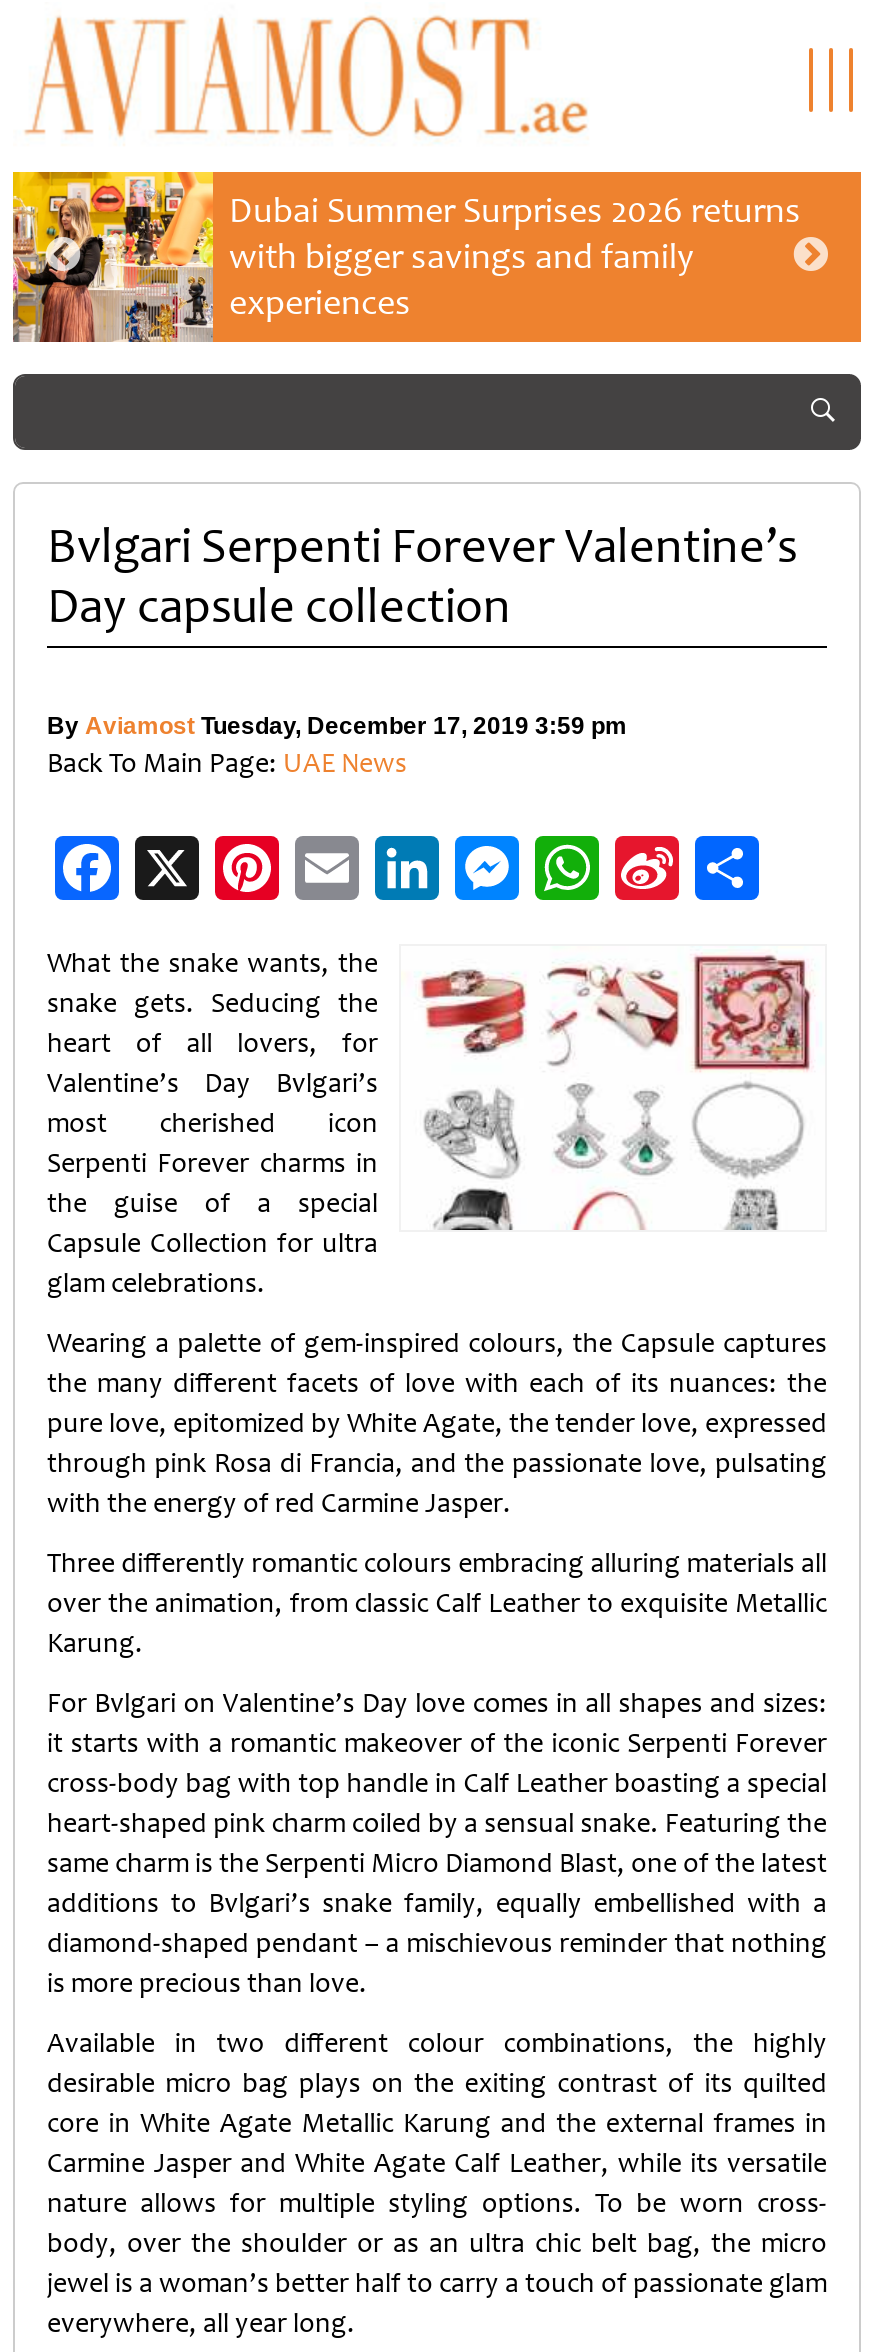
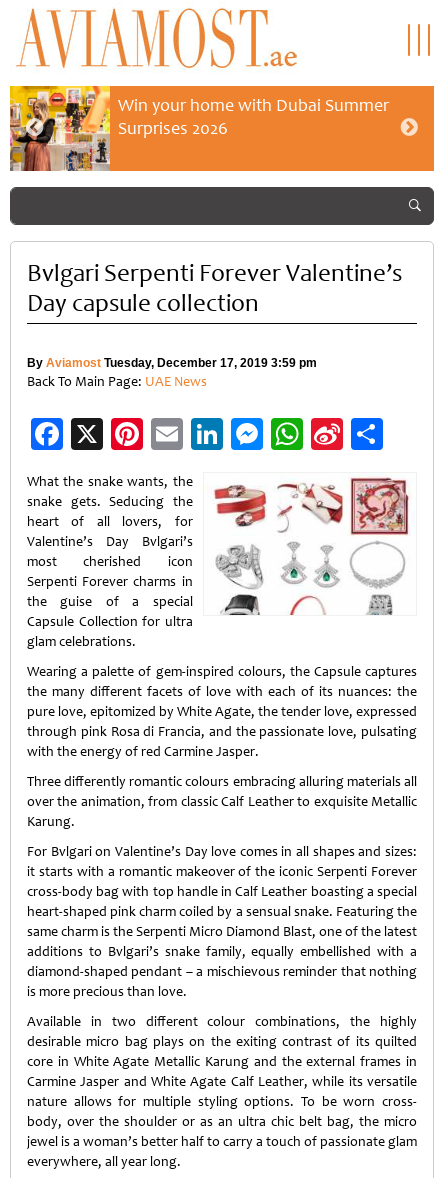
[229,188,801,324] Dubai Summer Surprises 2026 returns | with bigger savings and family | experiences -> [118,94,389,139] Win your home with Dubai Summer | Surprises 2026

